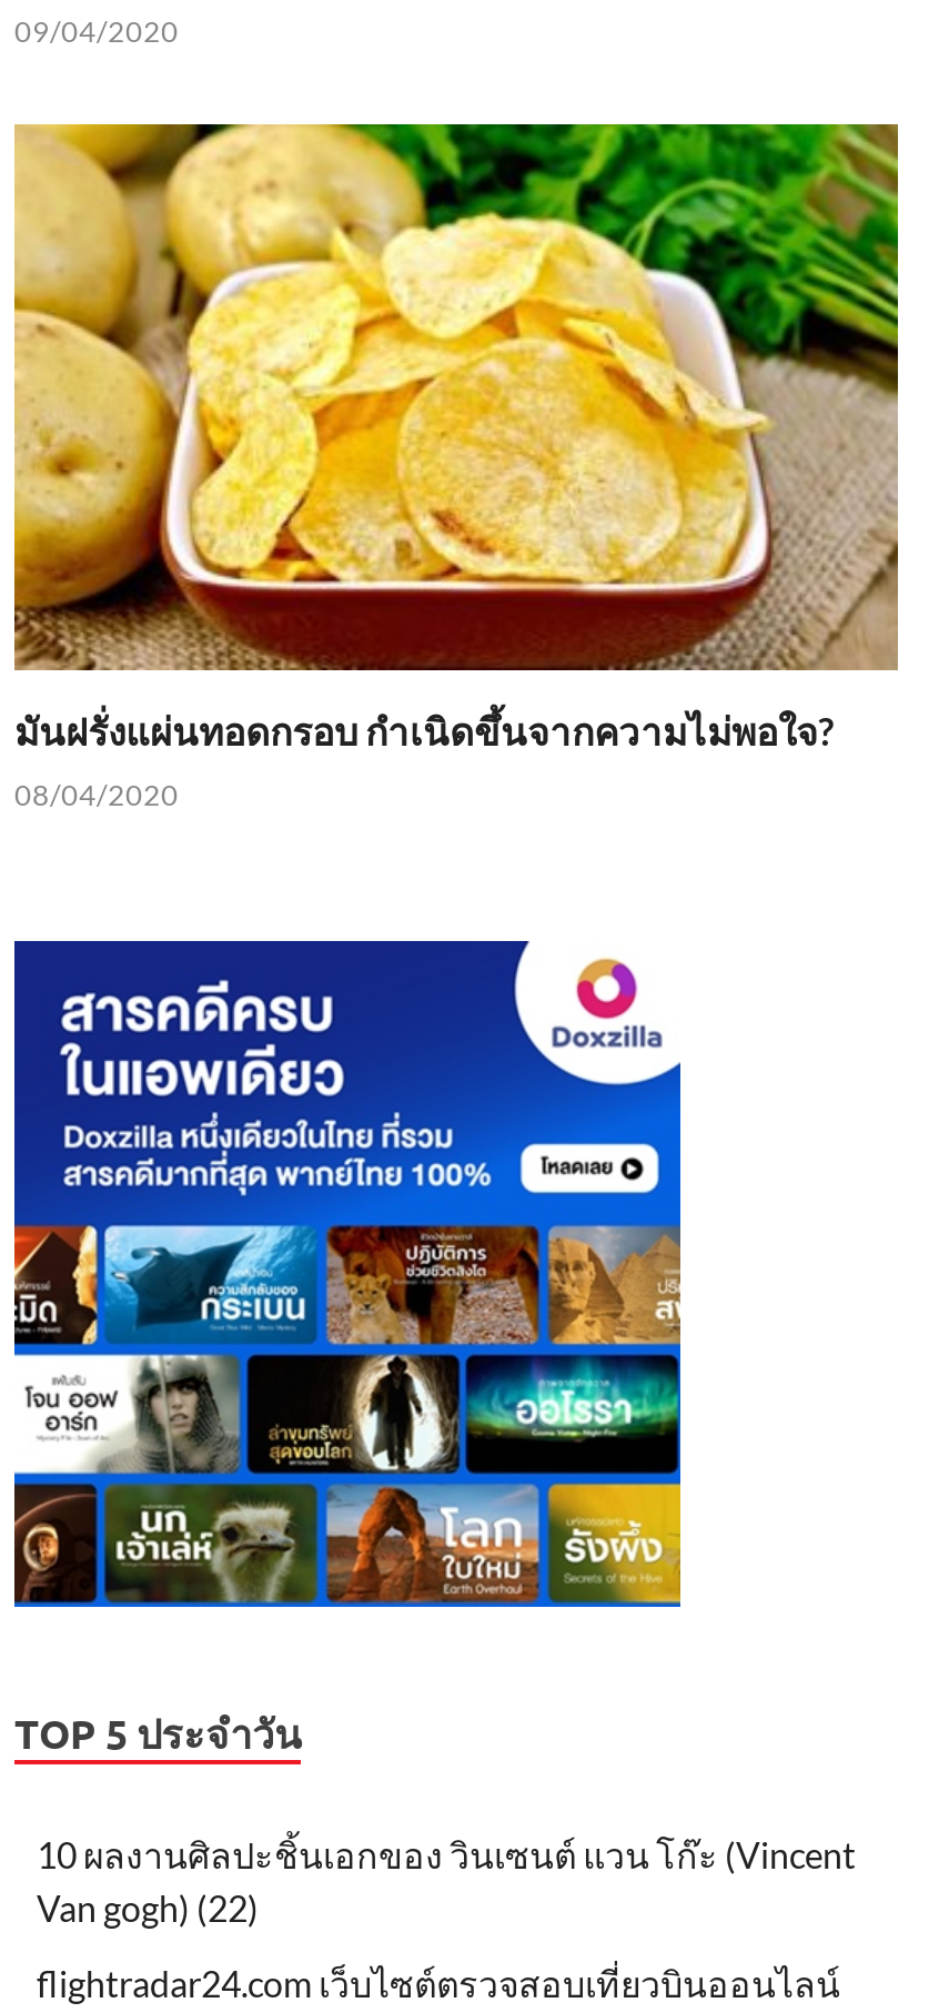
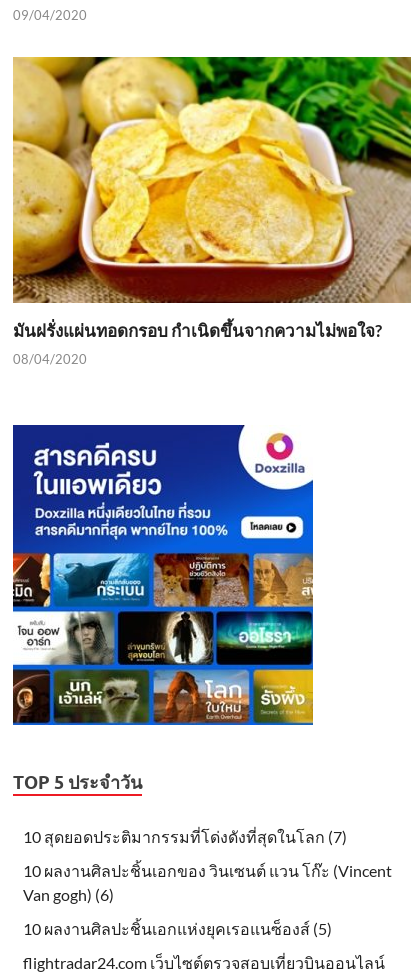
none -> [23,827,347,846] 10 สุดยอดประติมากรรมที่โด่งดังที่สุดในโลก (7)
[37,1887,259,1929] Van gogh) (22) -> [23,885,332,938] Van gogh) (6) | 10 ผลงานศิลปะชิ้นเอกแห่งยุคเรอแนซ็องส์ (5)

